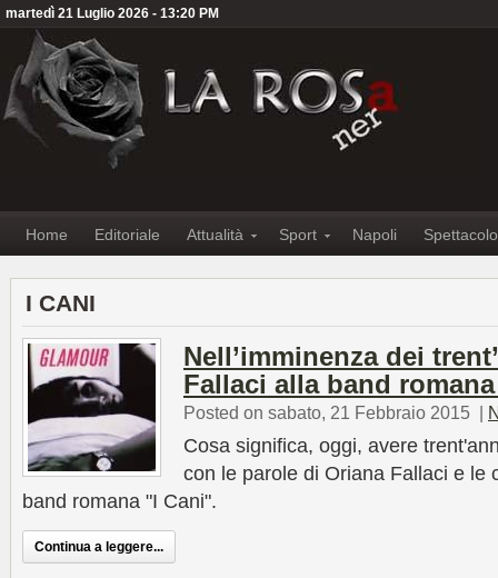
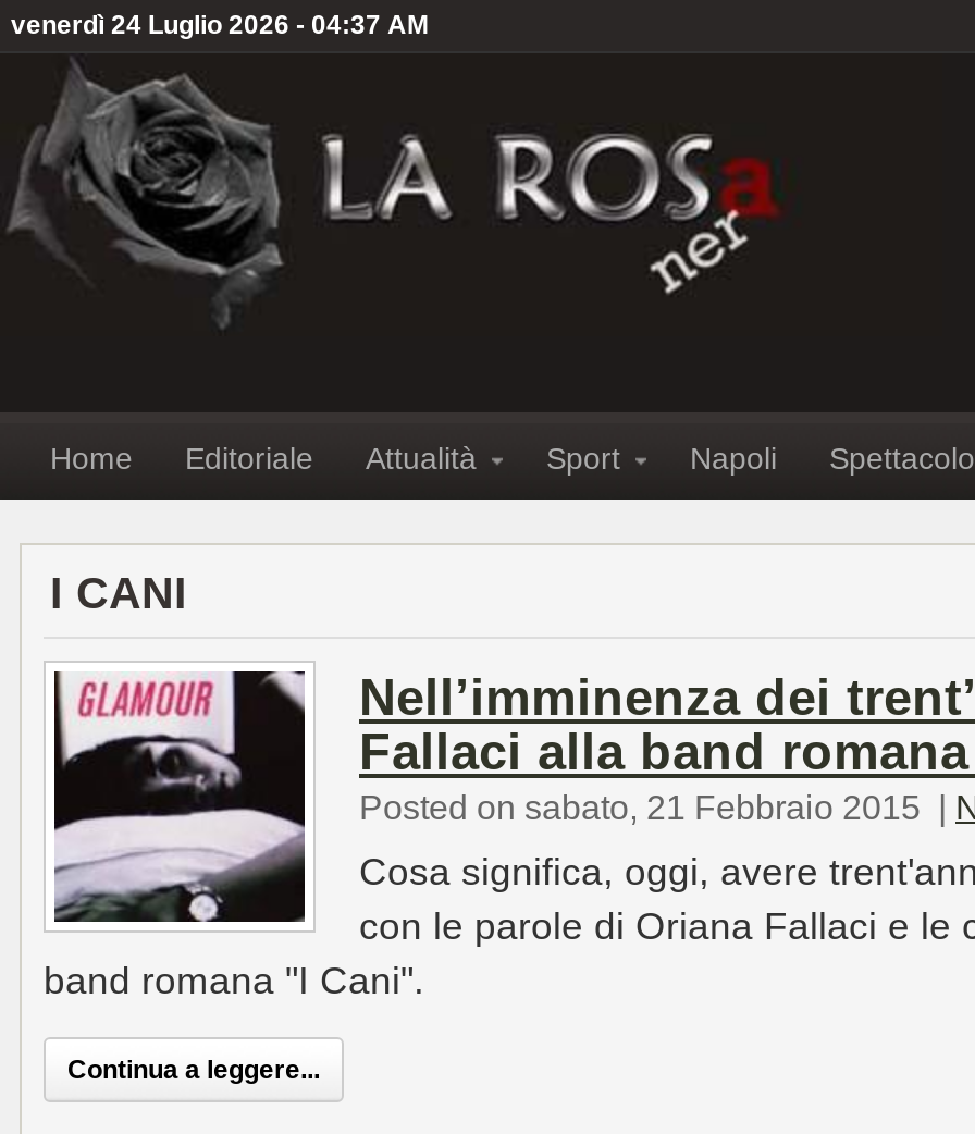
[6,6,219,21] martedì 21 Luglio 2026 - 13:20 PM -> [11,10,429,40] venerdì 24 Luglio 2026 - 04:37 AM

